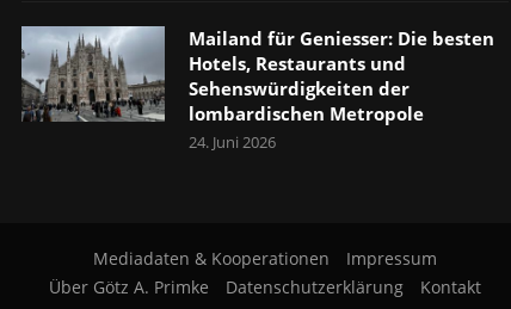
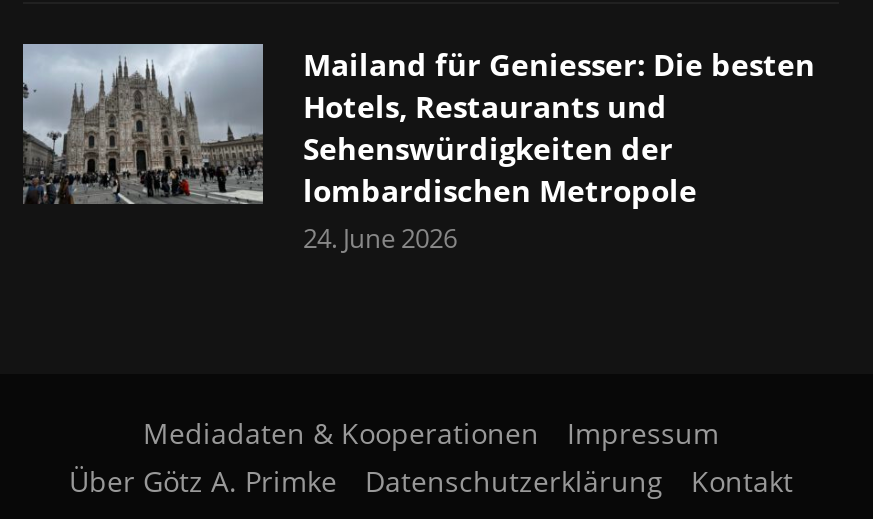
[189,131,276,152] 24. Juni 2026 -> [303,220,457,256] 24. June 2026

